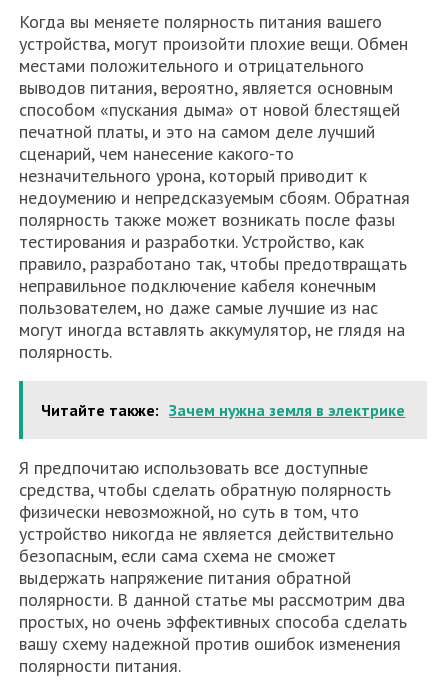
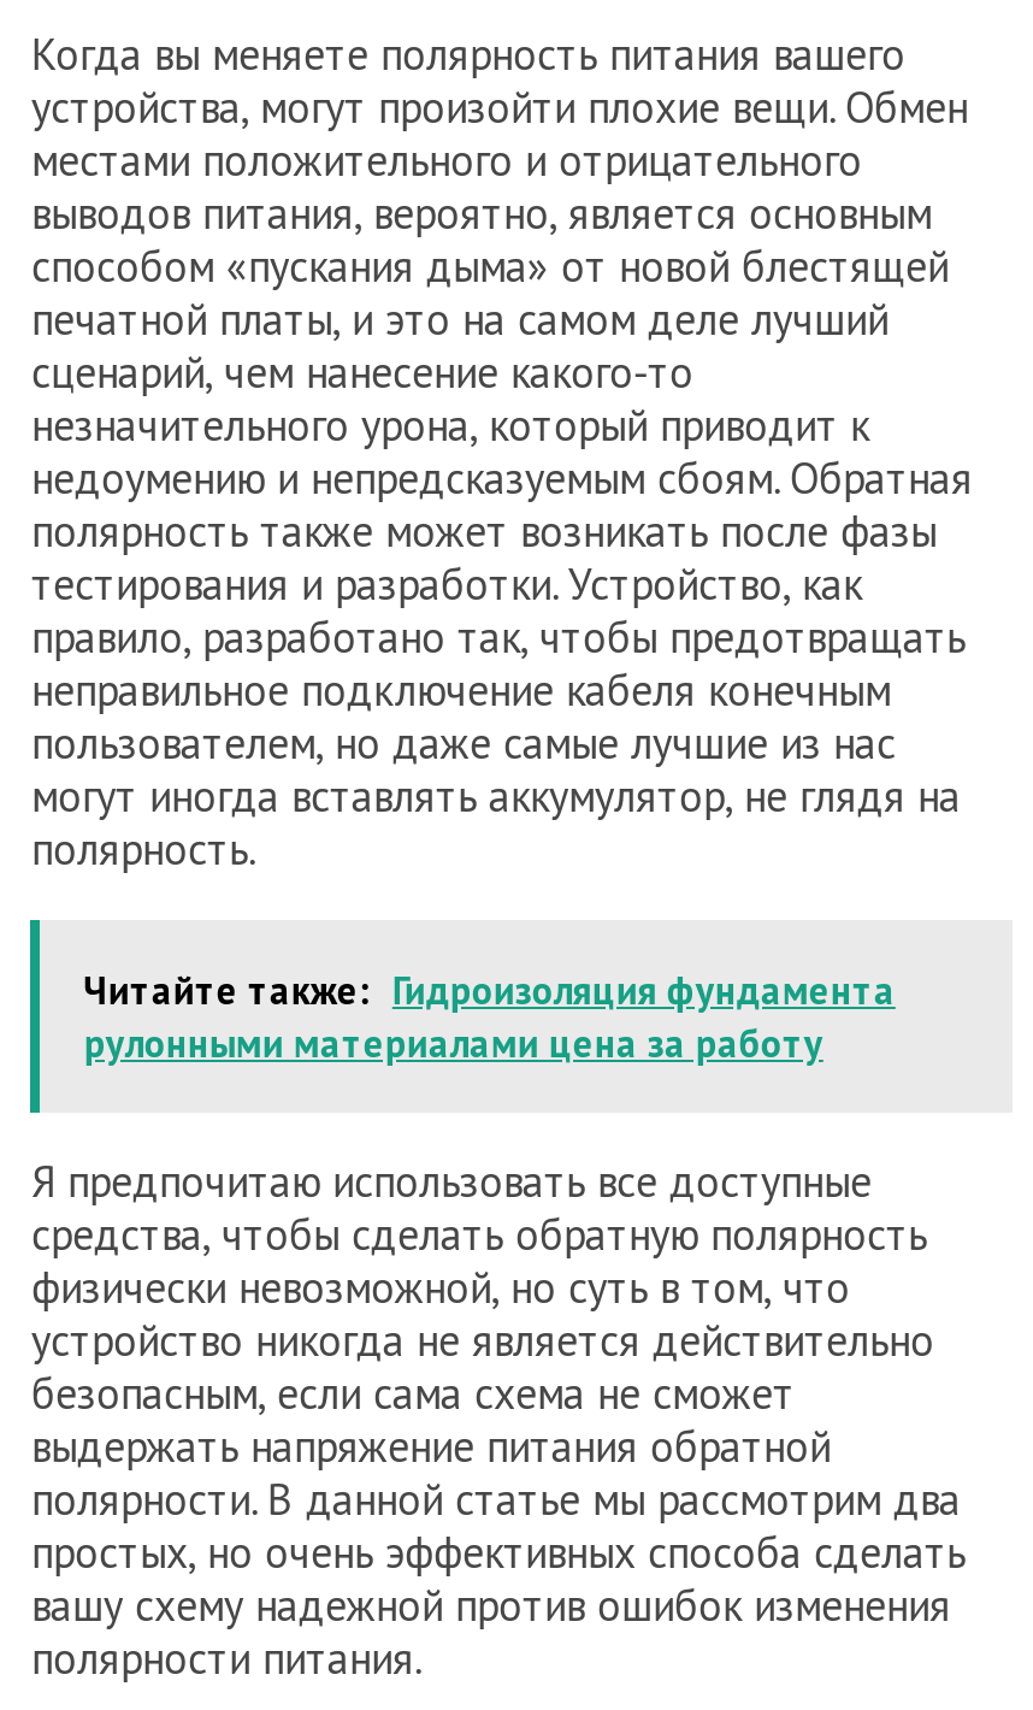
[41,400,405,420] Читайте также: Зачем нужна земля в электрике -> [84,965,896,1066] Читайте также: Гидроизоляция фундамента | рулонными материалами цена за работу

